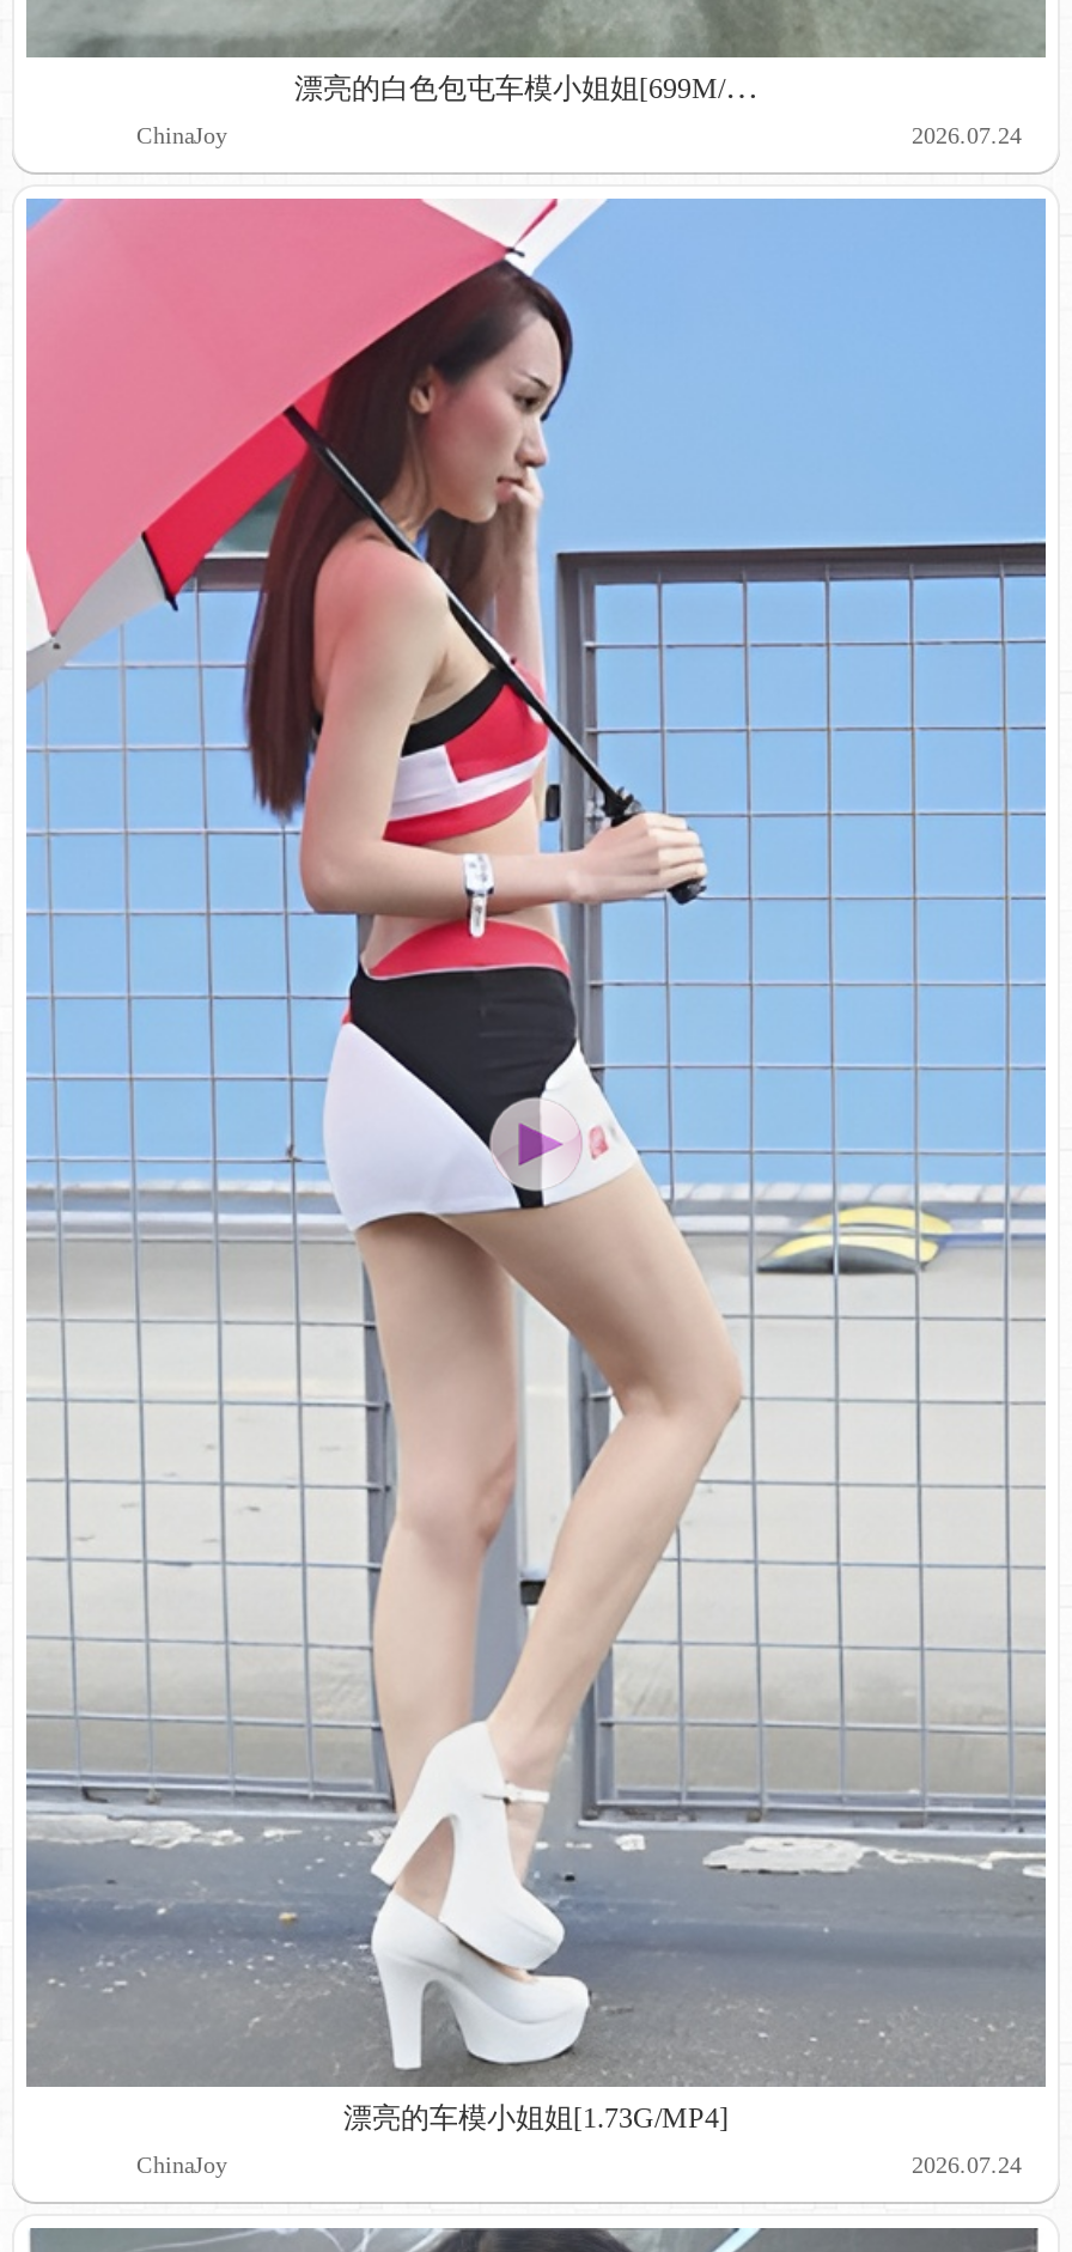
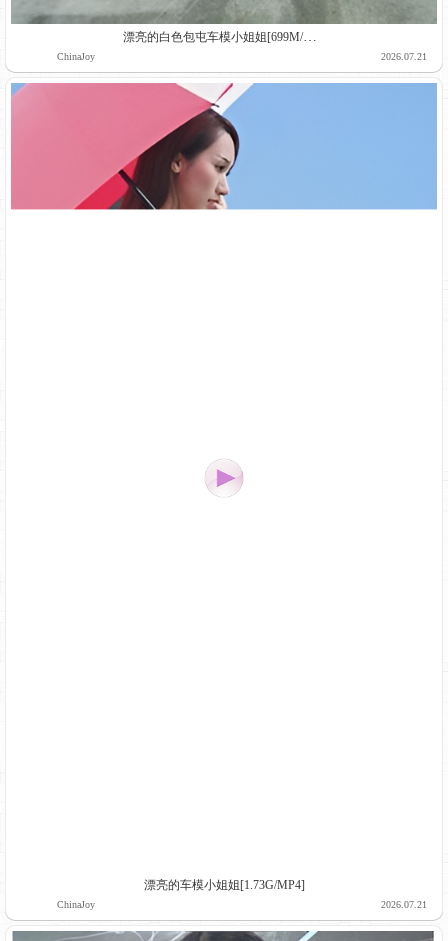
[912,122,1022,148] 2026.07.24 -> [381,51,427,62] 2026.07.21
[24,500,1048,2089] [image] -> none
[912,2152,1022,2179] 2026.07.24 -> [381,899,427,910] 2026.07.21

